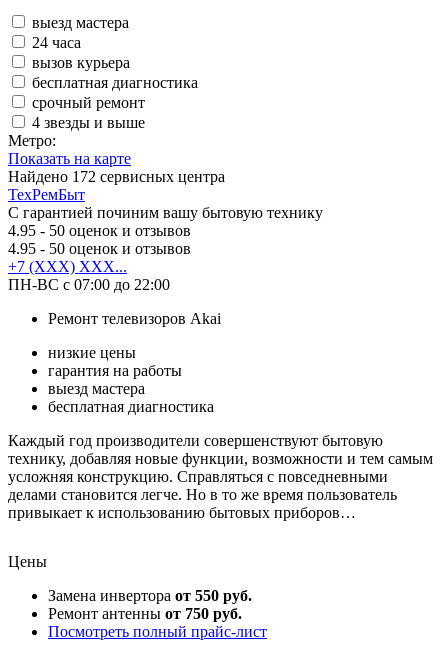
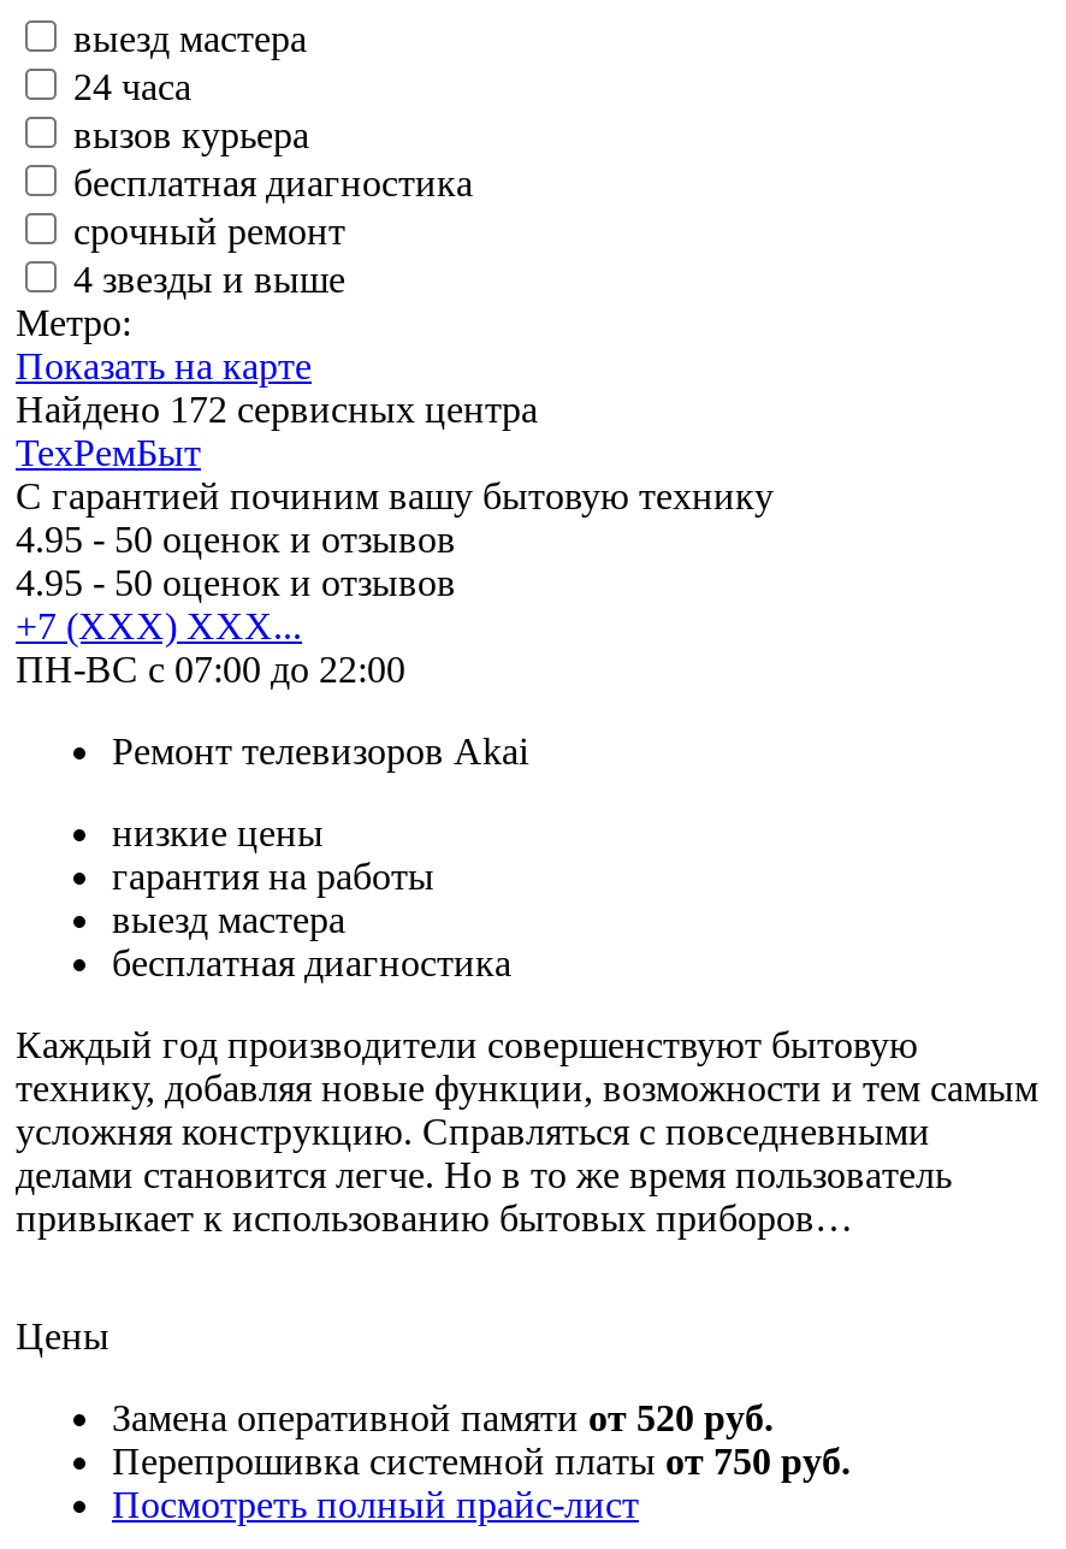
[48,587,252,622] Замена инвертора от 550 руб. | Ремонт антенны от 750 руб. -> [112,1397,851,1481] Замена оперативной памяти от 520 руб. | Перепрошивка системной платы от 750 руб.

